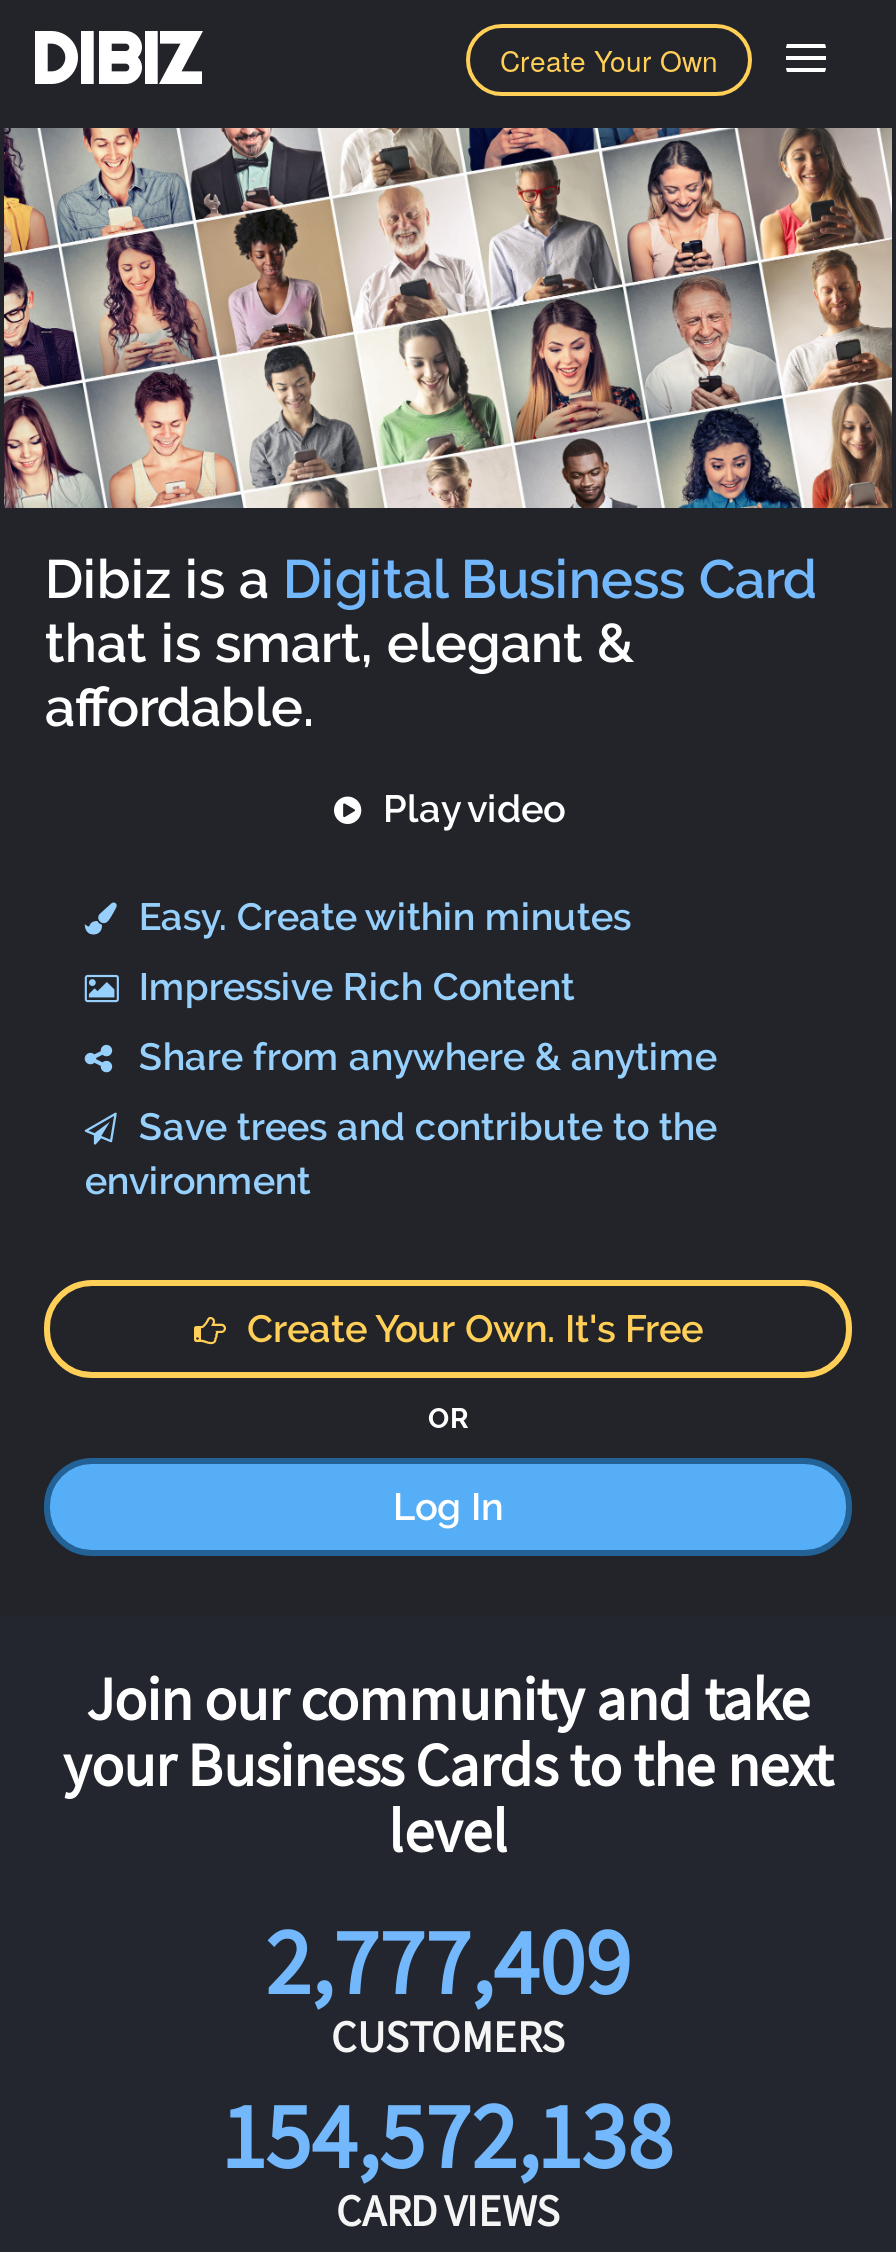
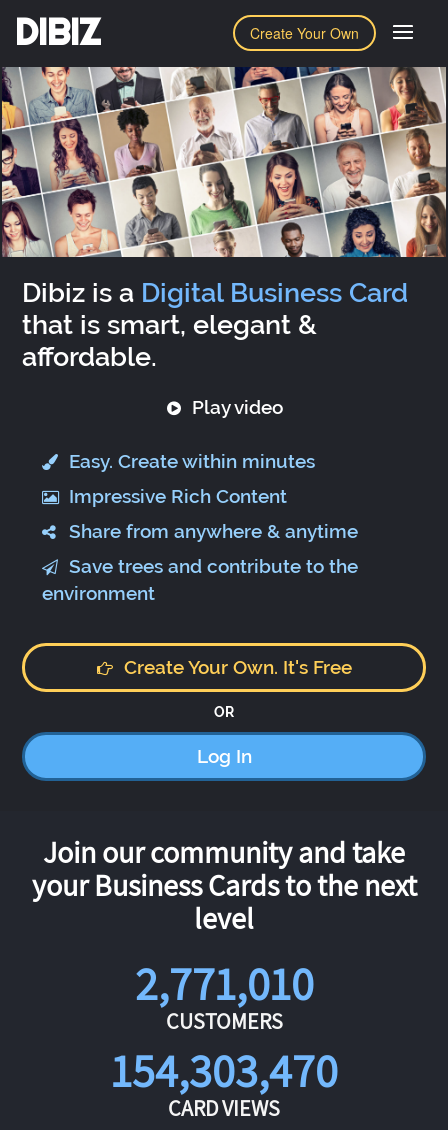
[265,1900,631,2020] 2,777,409 -> [134,953,313,1013] 2,771,010
[223,2074,673,2194] 154,572,138 -> [110,1040,337,1100] 154,303,470

